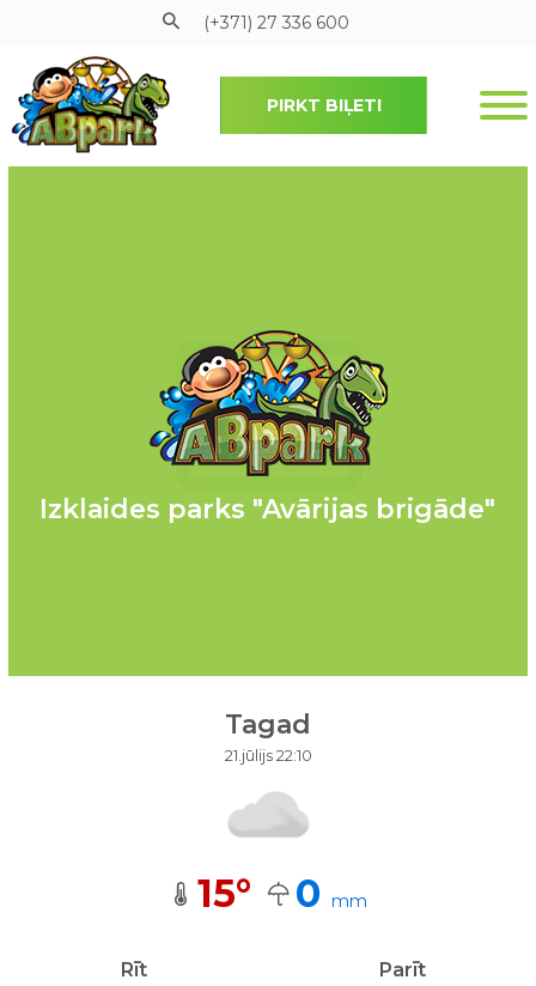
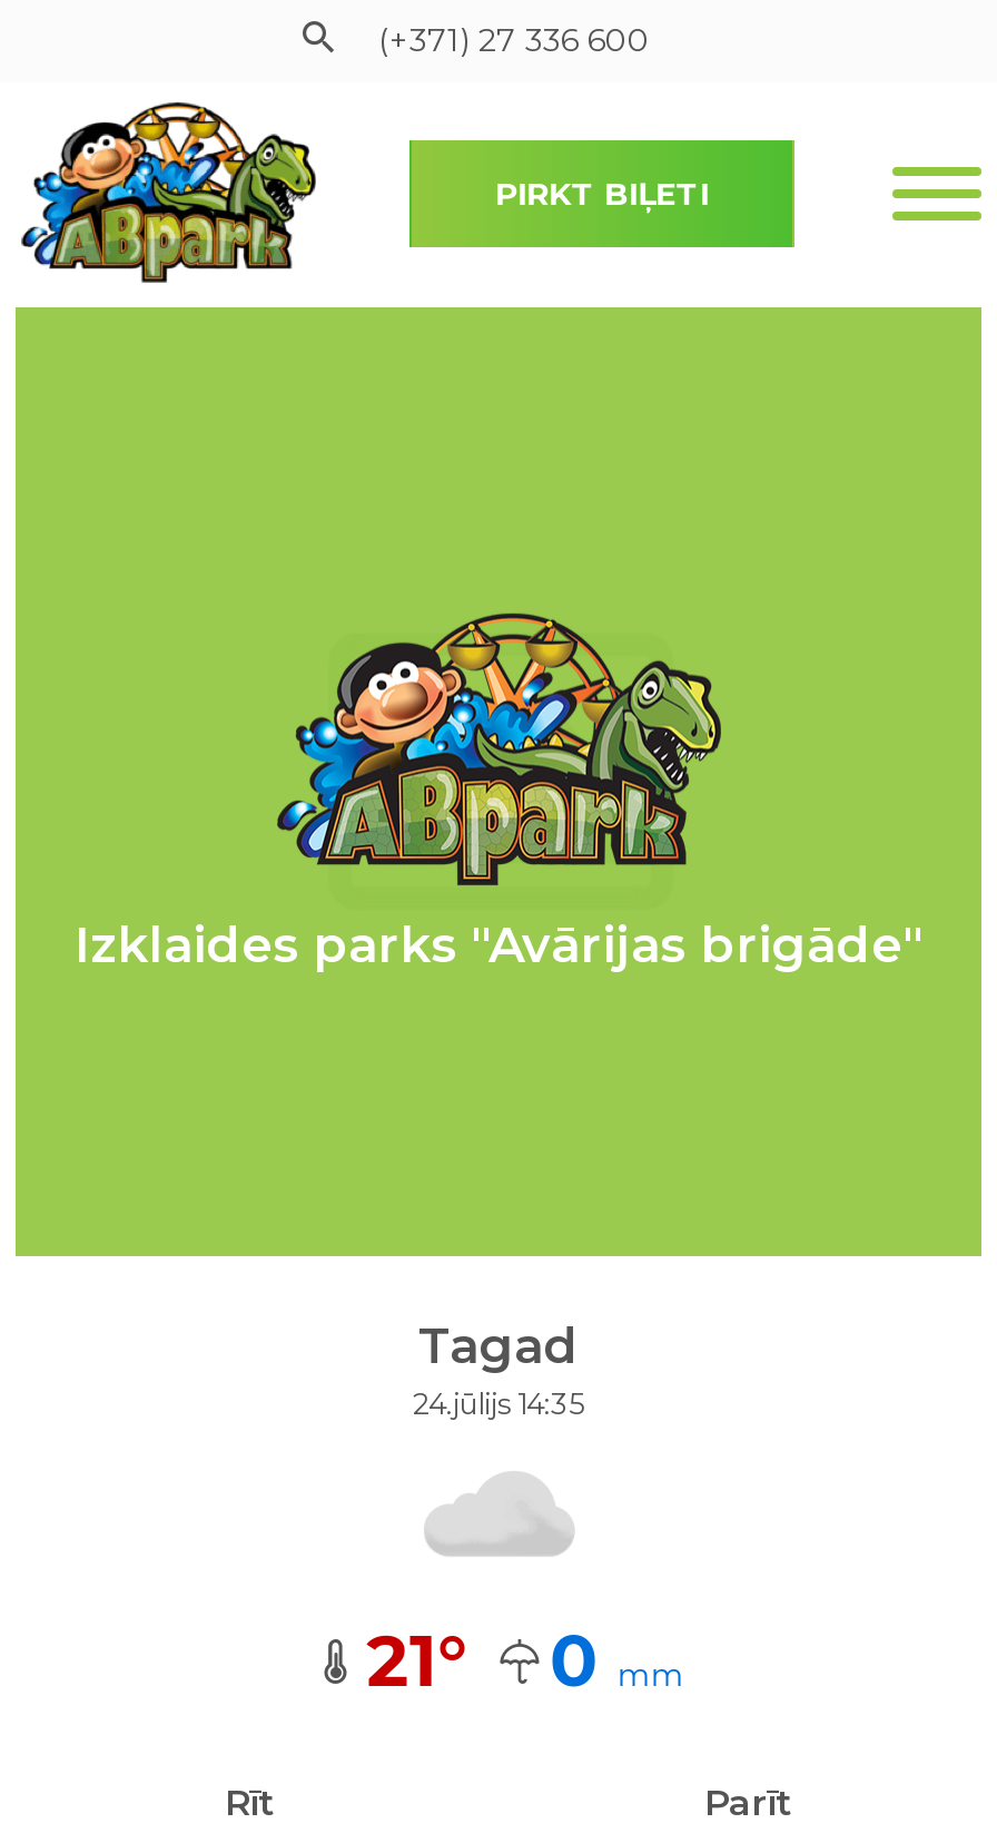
[224,746,312,764] 21.jūlijs 22:10 -> [413,1386,584,1420] 24.jūlijs 14:35
[197,869,368,916] 15° 0 mm -> [367,1616,684,1703] 21° 0 mm

